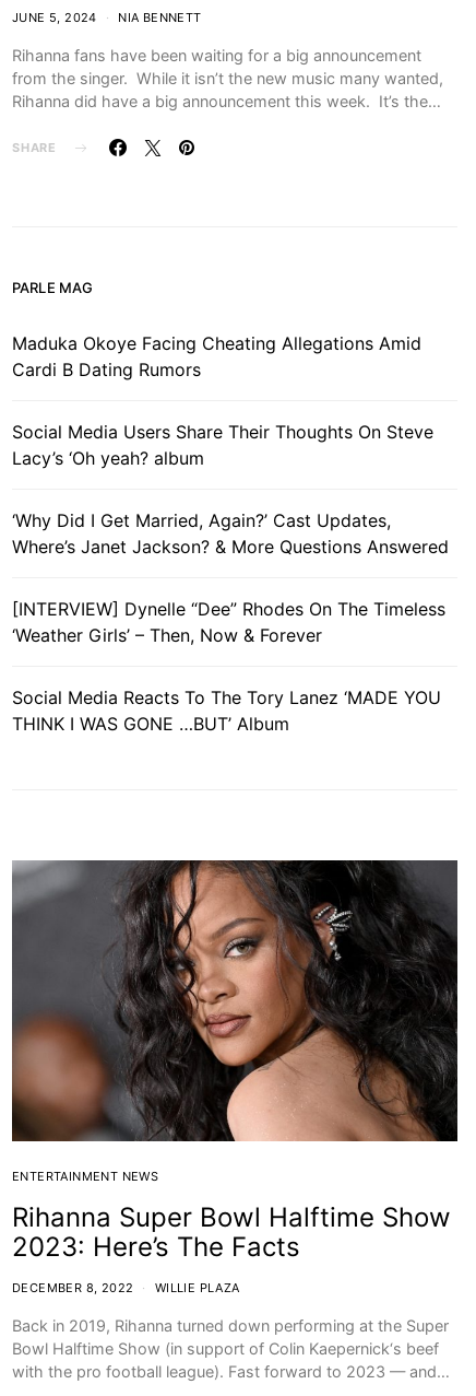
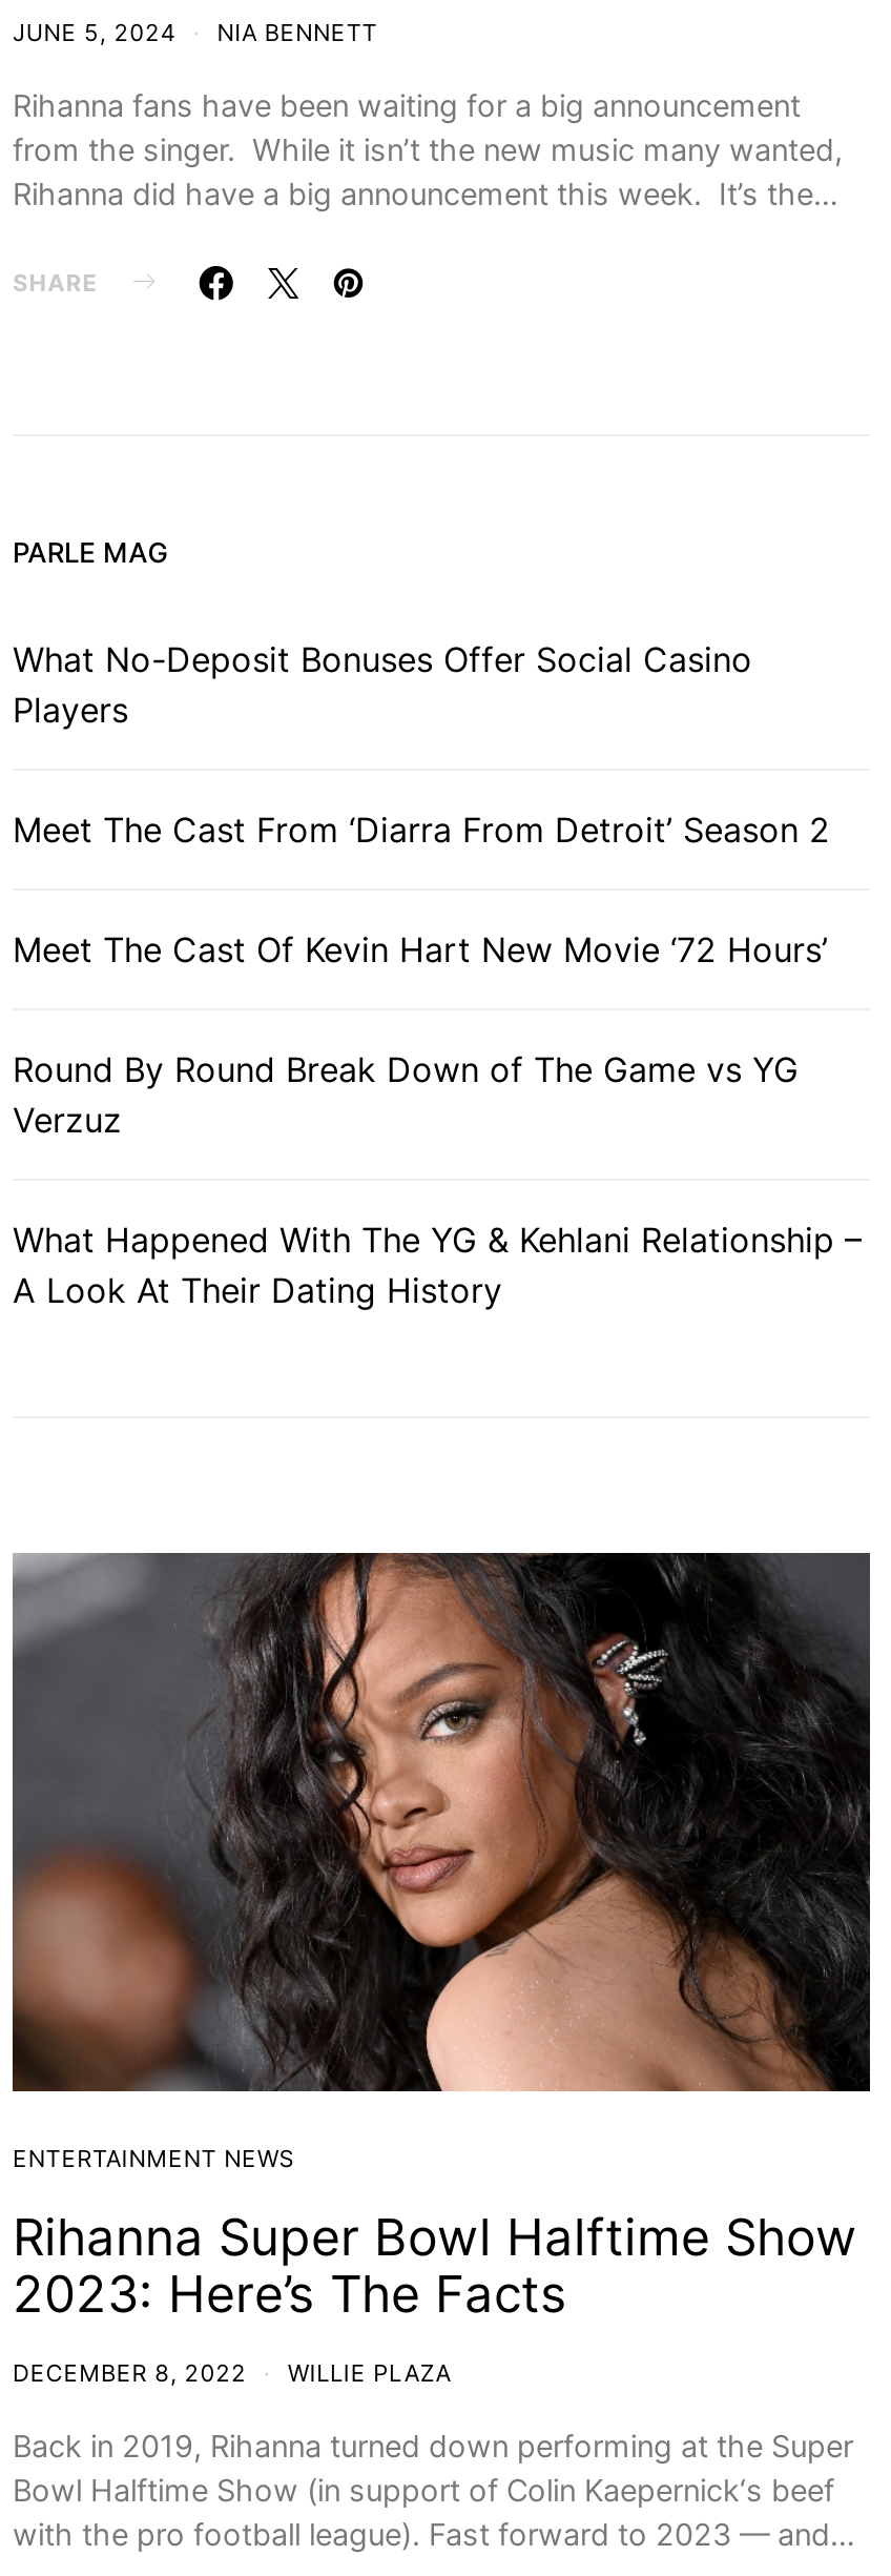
[12,332,421,380] Maduka Okoye Facing Cheating Allegations Amid | Cardi B Dating Rumors -> [13,638,752,731] What No-Deposit Bonuses Offer Social Casino | Players
[12,421,433,469] Social Media Users Share Their Thoughts On Steve | Lacy’s ‘Oh yeah? album -> [13,809,830,851] Meet The Cast From ‘Diarra From Detroit’ Season 2
[12,509,449,558] ‘Why Did I Get Married, Again?’ Cast Updates, | Where’s Janet Jackson? & More Questions Answered -> [13,928,828,970] Meet The Cast Of Kevin Hart New Movie ‘72 Hours’
[12,598,445,646] [INTERVIEW] Dynelle “Dee” Rhodes On The Timeless | ‘Weather Girls’ – Then, Now & Forever -> [13,1048,799,1141] Round By Round Break Down of The Game vs YG | Verzuz
[12,687,441,735] Social Media Reacts To The Tory Lanez ‘MADE YOU | THINK I WAS GONE …BUT’ Album -> [13,1219,862,1311] What Happened With The YG & Kehlani Relationship – | A Look At Their Dating History

